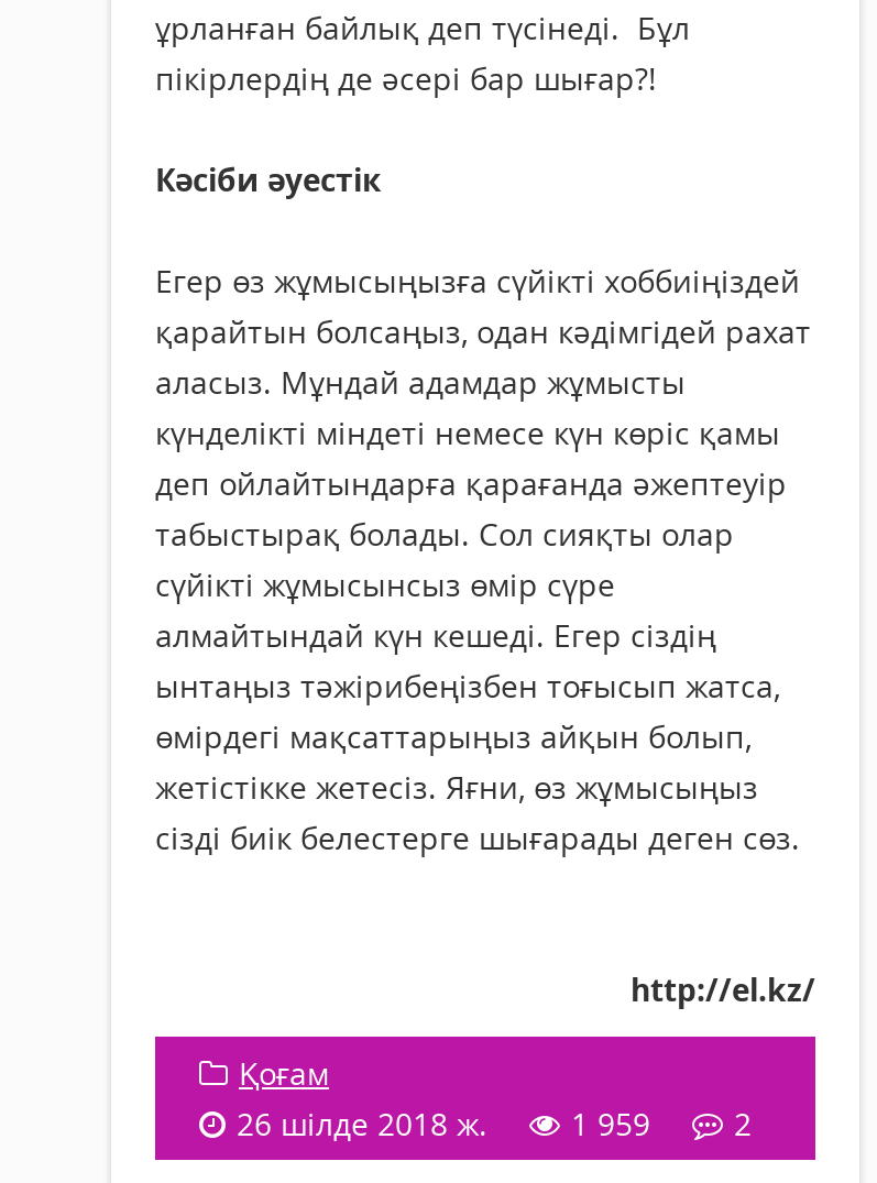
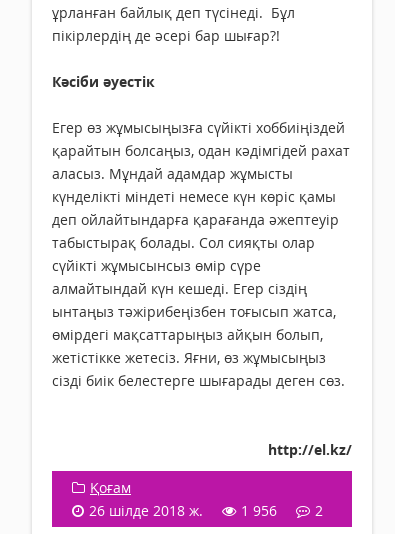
[237,1102,752,1144] 26 шілде 2018 ж. 1 959 2 -> [89,501,323,520] 26 шілде 2018 ж. 1 956 2

